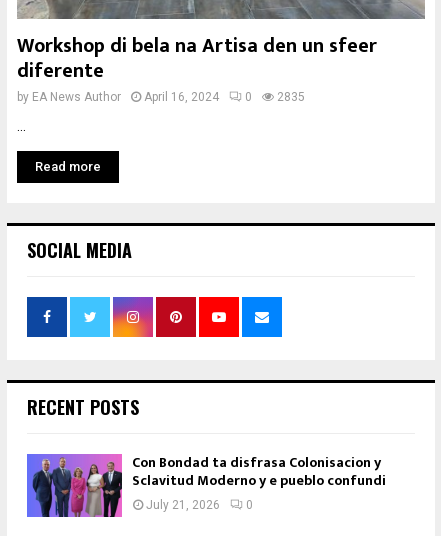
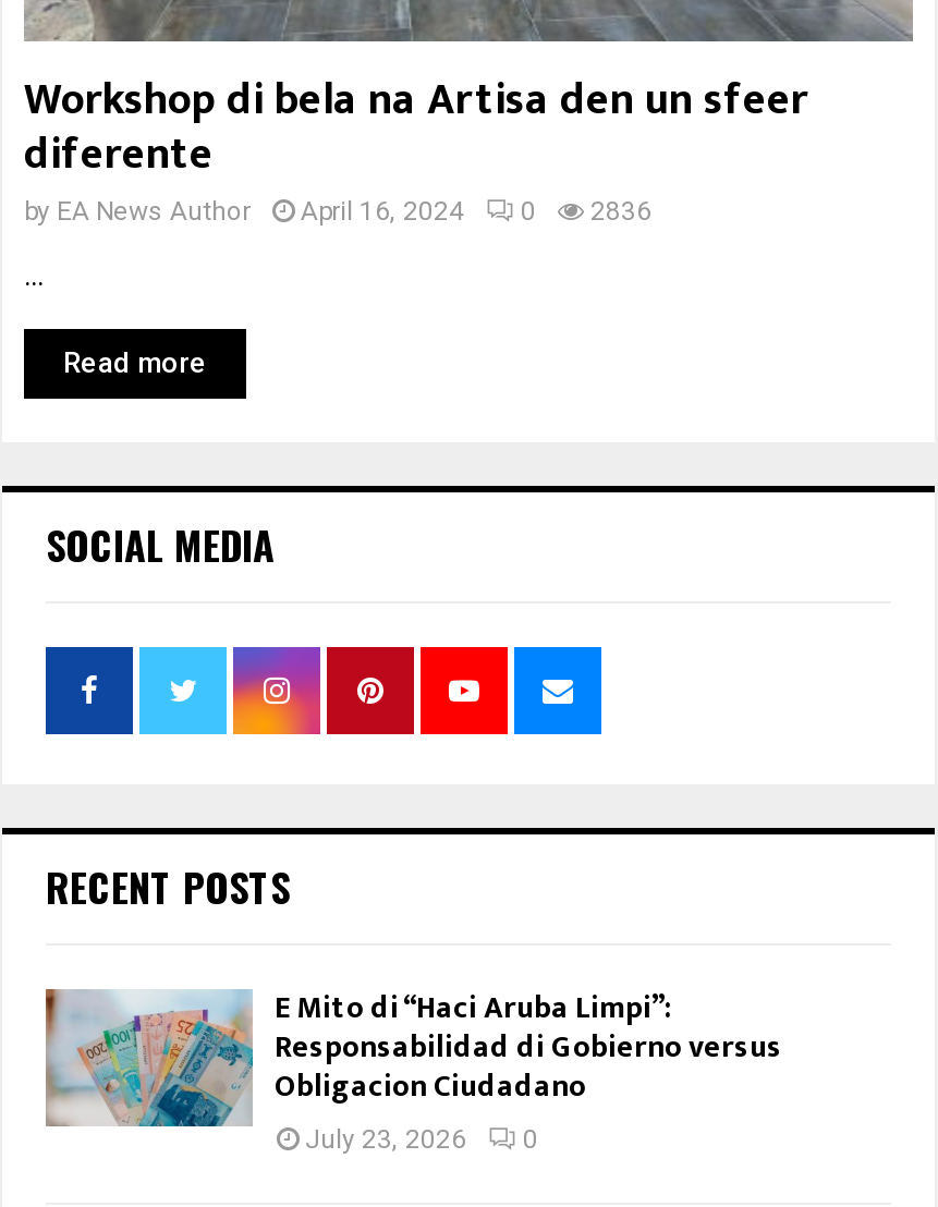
[17,90,305,104] by EA News Author April 16, 2024 0 2835 -> [24,196,651,227] by EA News Author April 16, 2024 0 2836
[26,451,386,518] [image] | Con Bondad ta disfrasa Colonisacion y | Sclavitud Moderno y e pueblo confundi | July 21, 2026 -> [44,983,782,1166] [image] | E Mito di “Haci Aruba Limpi”: | Responsabilidad di Gobierno versus | Obligacion Ciudadano | July 23, 2026

